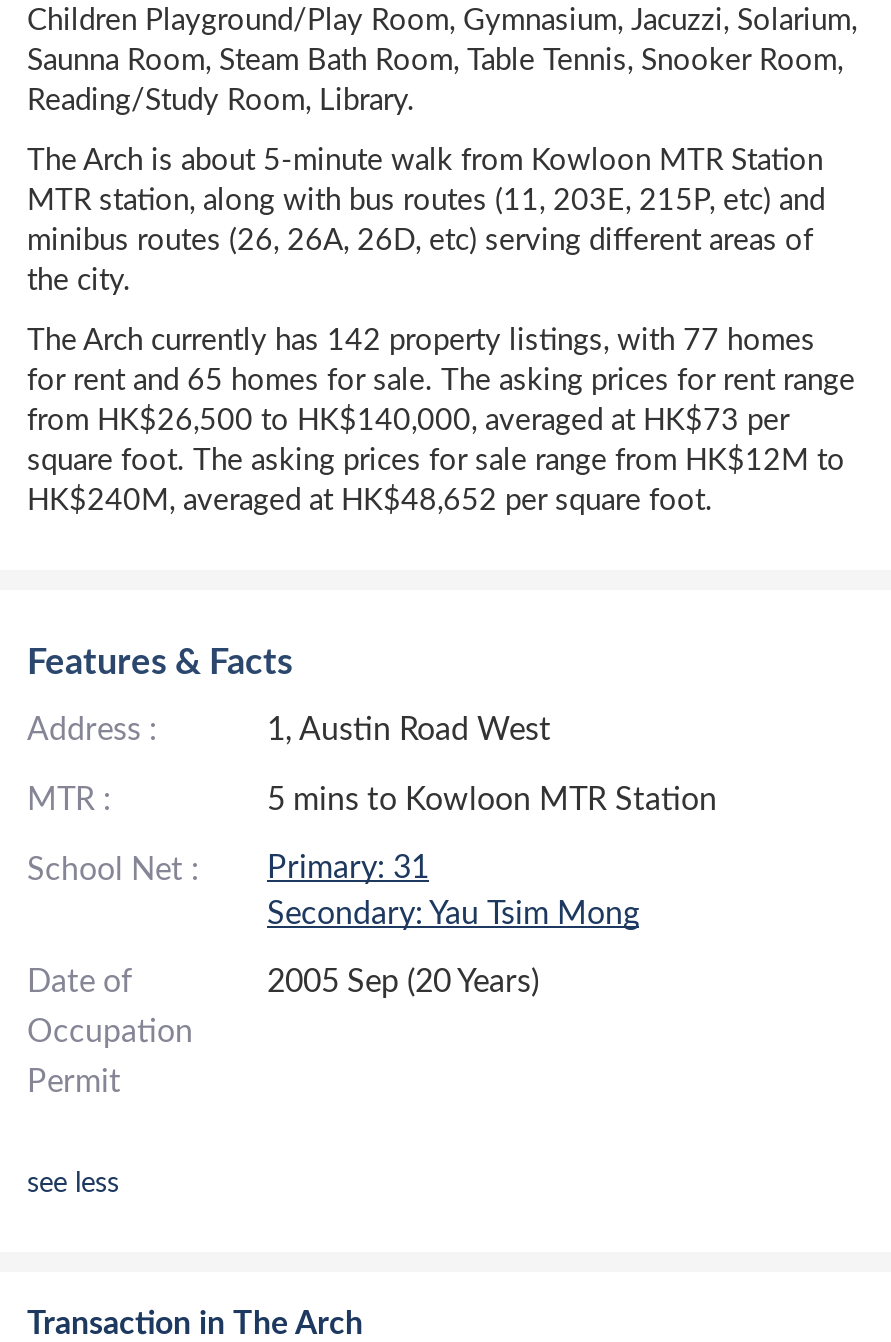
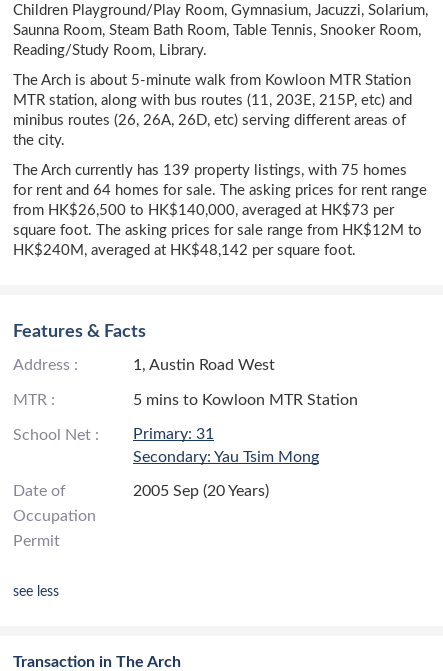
[27,326,815,356] The Arch currently has 142 property listings, with 77 homes -> [13,163,407,178] The Arch currently has 139 property listings, with 75 homes
[27,366,855,396] for rent and 65 homes for sale. The asking prices for rent range -> [13,183,427,198] for rent and 64 homes for sale. The asking prices for rent range
[27,486,713,516] HK$240M, averaged at HK$48,652 per square foot. -> [13,243,356,258] HK$240M, averaged at HK$48,142 per square foot.

